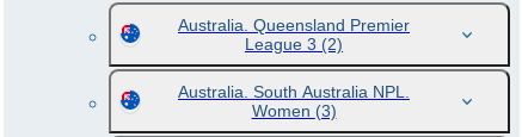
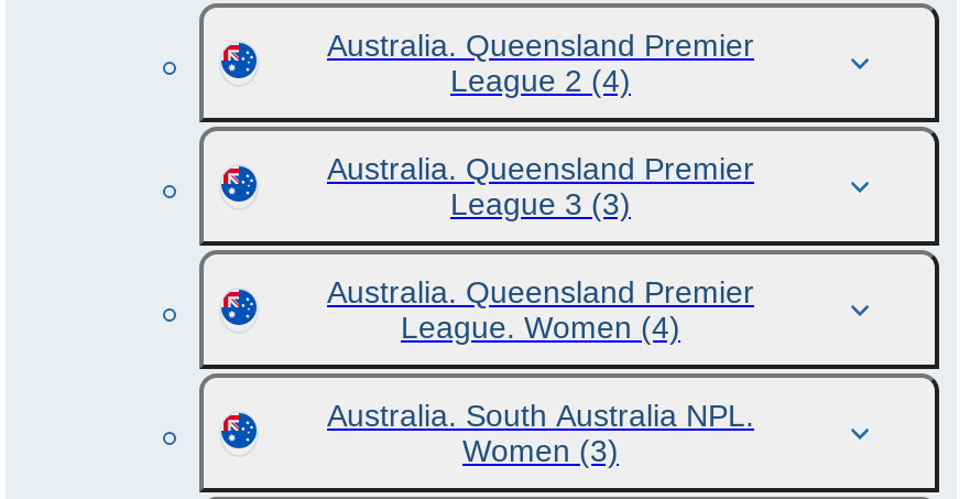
[245,35,343,54] League 3 (2) -> [327,63,754,345] League 2 (4) | Australia. Queensland Premier | League 3 (3) | Australia. Queensland Premier | League. Women (4)

